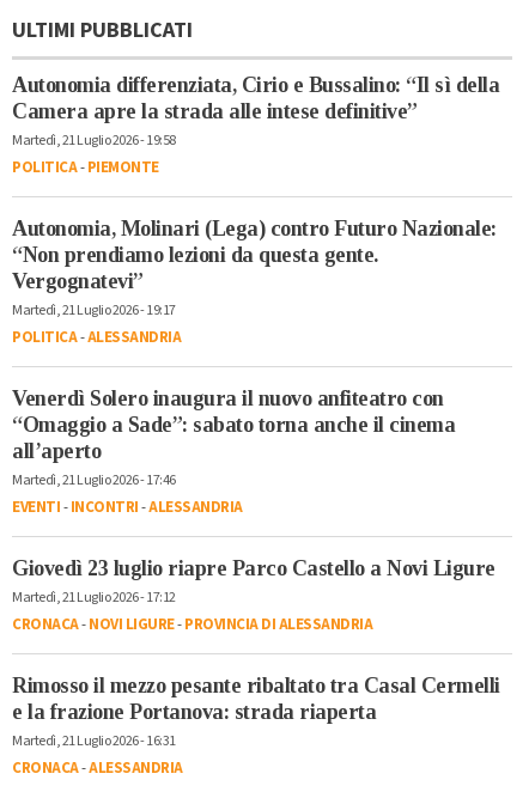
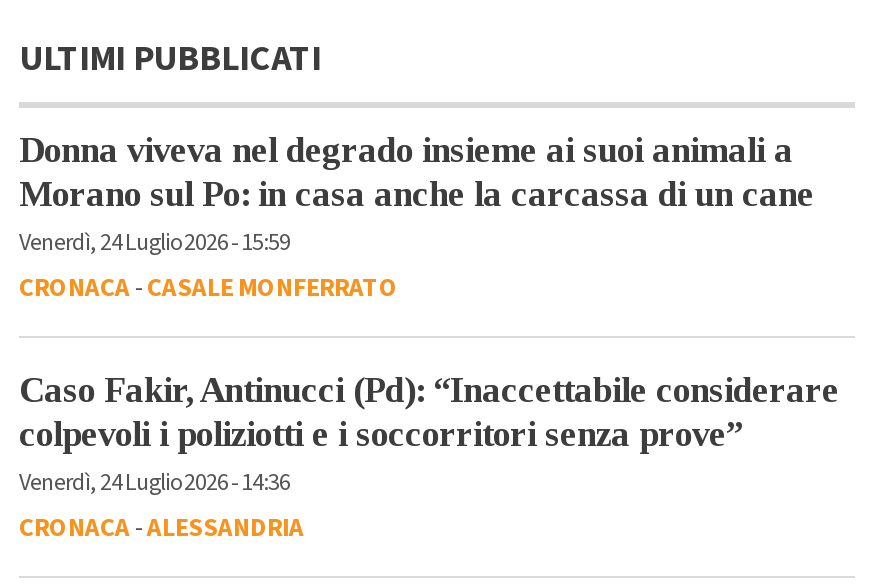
[12,73,500,751] Autonomia differenziata, Cirio e Bussalino: “Il sì della | Camera apre la strada alle intese definitive” | Martedì, 21 Luglio 2026 - 19:58 | POLITICA-PIEMONTE | Autonomia, Molinari (Lega) contro Futuro Nazionale: | “Non prendiamo lezioni da questa gente. | Vergognatevi” | Martedì, 21 Luglio 2026 - 19:17 | POLITICA-ALESSANDRIA | Venerdì Solero inaugura il nuovo anfiteatro con | “Omaggio a Sade”: sabato torna anche il cinema | all’aperto | Martedì, 21 Luglio 2026 - 17:46 | EVENTI-INCONTRI-ALESSANDRIA | Giovedì 23 luglio riapre Parco Castello a Novi Ligure | Martedì, 21 Luglio 2026 - 17:12 | CRONACA-NOVI LIGURE-PROVINCIA DI ALESSANDRIA | Rimosso il mezzo pesante ribaltato tra Casal Cermelli | e la frazione Portanova: strada riaperta | Martedì, 21 Luglio 2026 - 16:31 -> [19,130,839,500] Donna viveva nel degrado insieme ai suoi animali a | Morano sul Po: in casa anche la carcassa di un cane | Venerdì, 24 Luglio 2026 - 15:59 | CRONACA -CASALE MONFERRATO | Caso Fakir, Antinucci (Pd): “Inaccettabile considerare | colpevoli i poliziotti e i soccorritori senza prove” | Venerdì, 24 Luglio 2026 - 14:36

